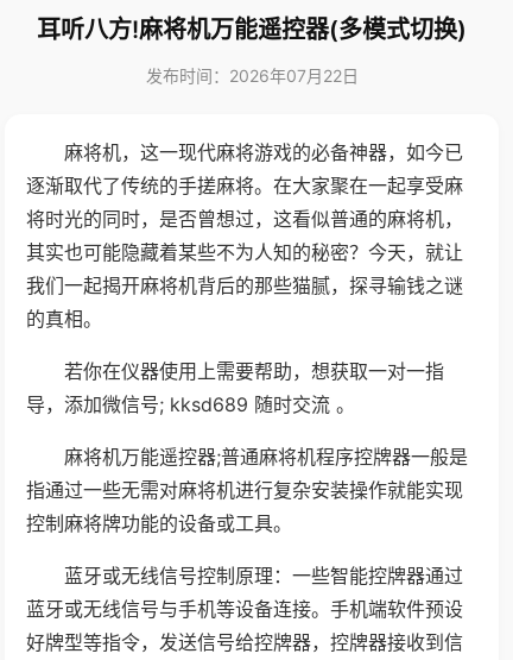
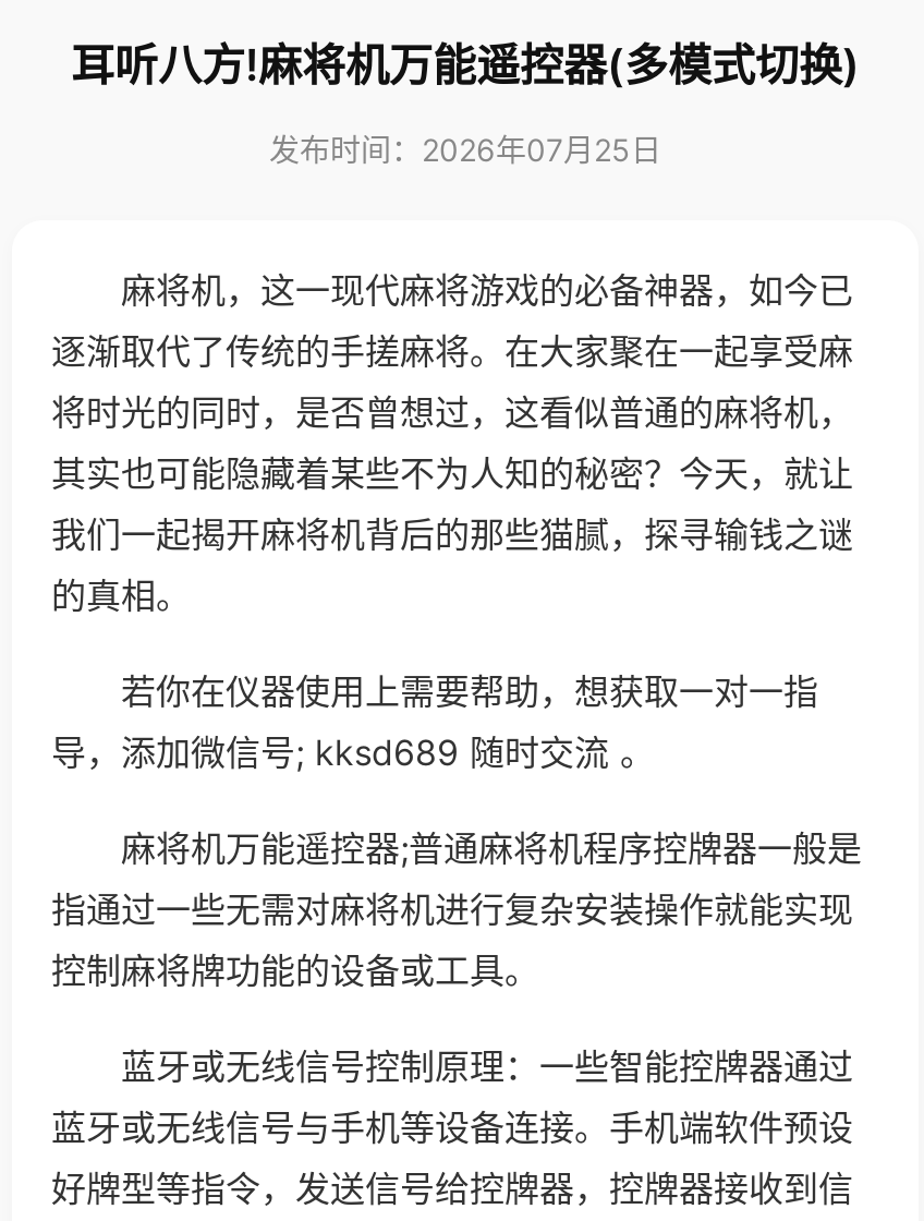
[145,65,358,86] 发布时间：2026年07月22日 -> [269,131,661,168] 发布时间：2026年07月25日

